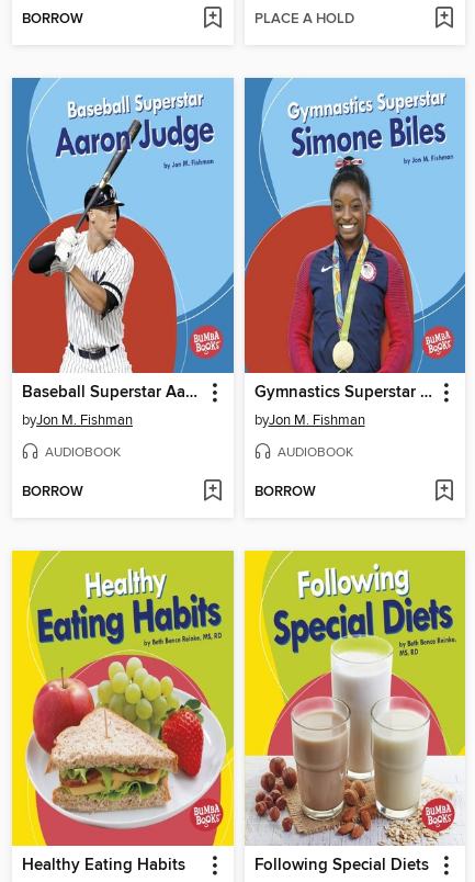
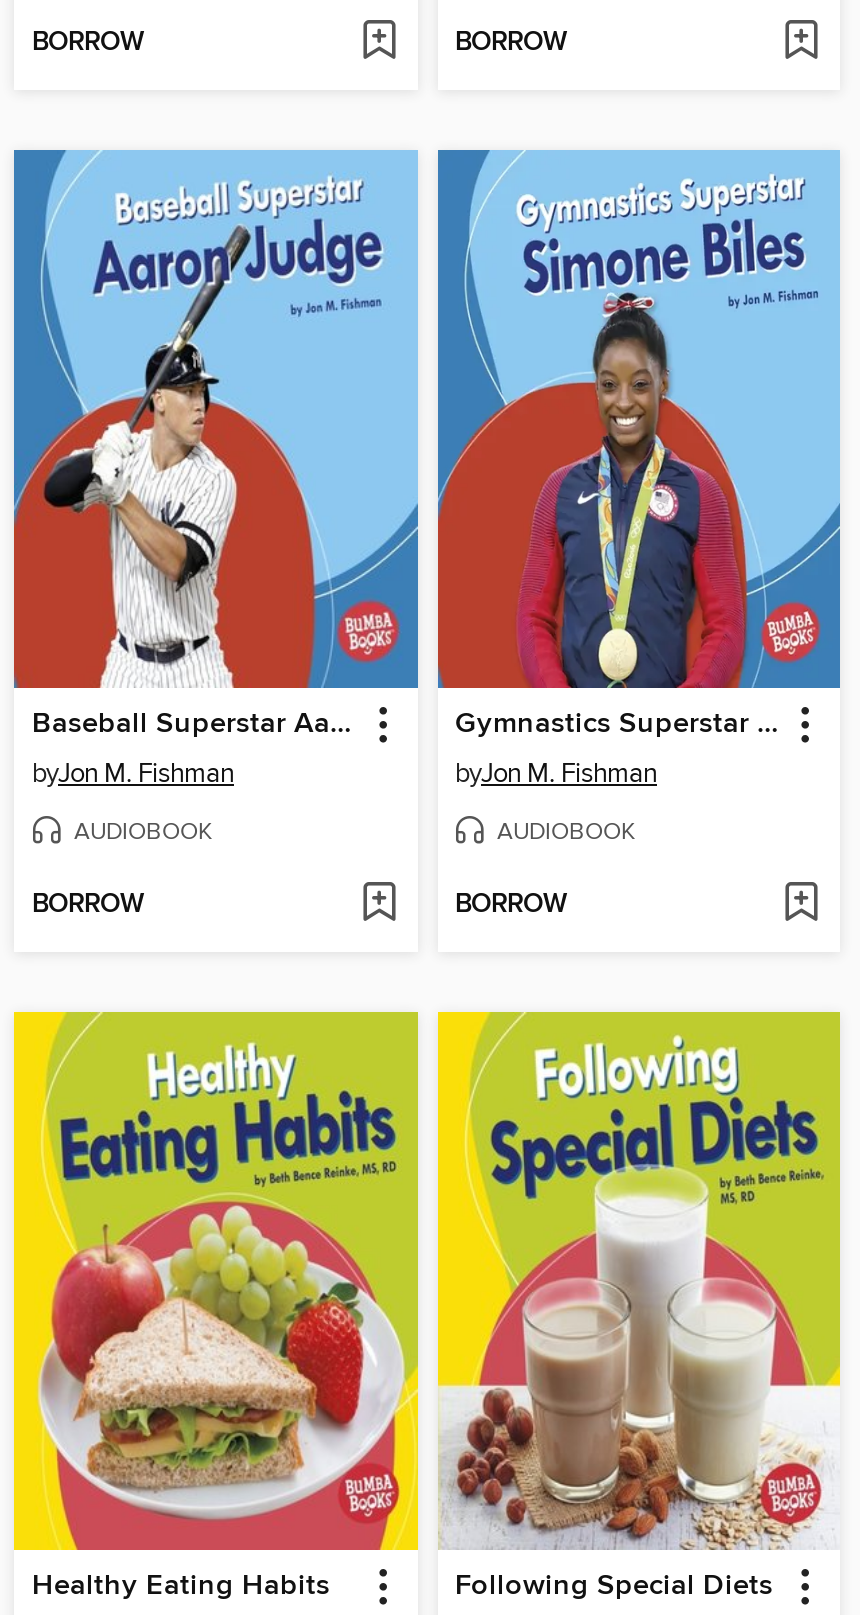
[254,10,354,28] PLACE A HOLD -> [455,26,567,60] BORROW

